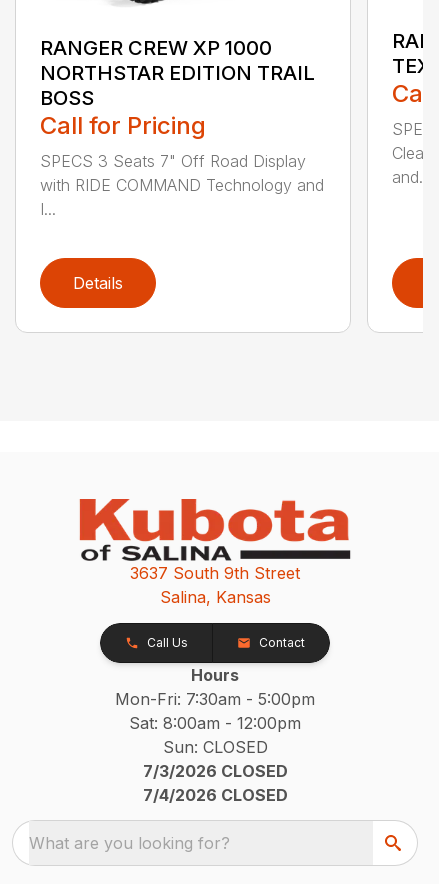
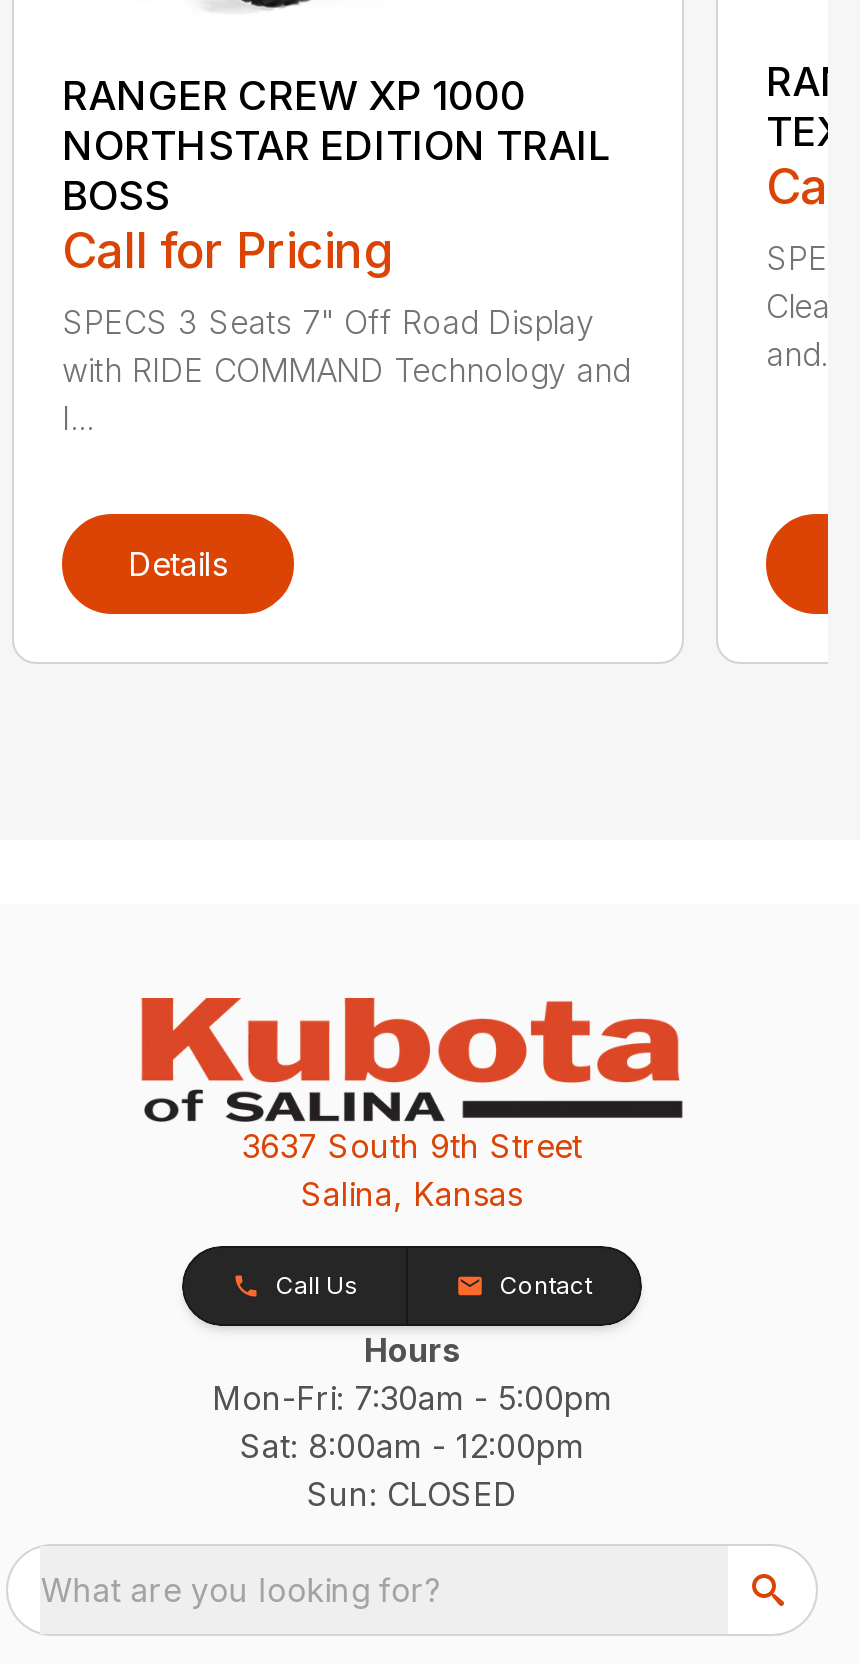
[142,761,287,805] 7/3/2026 CLOSED | 7/4/2026 CLOSED -> none

